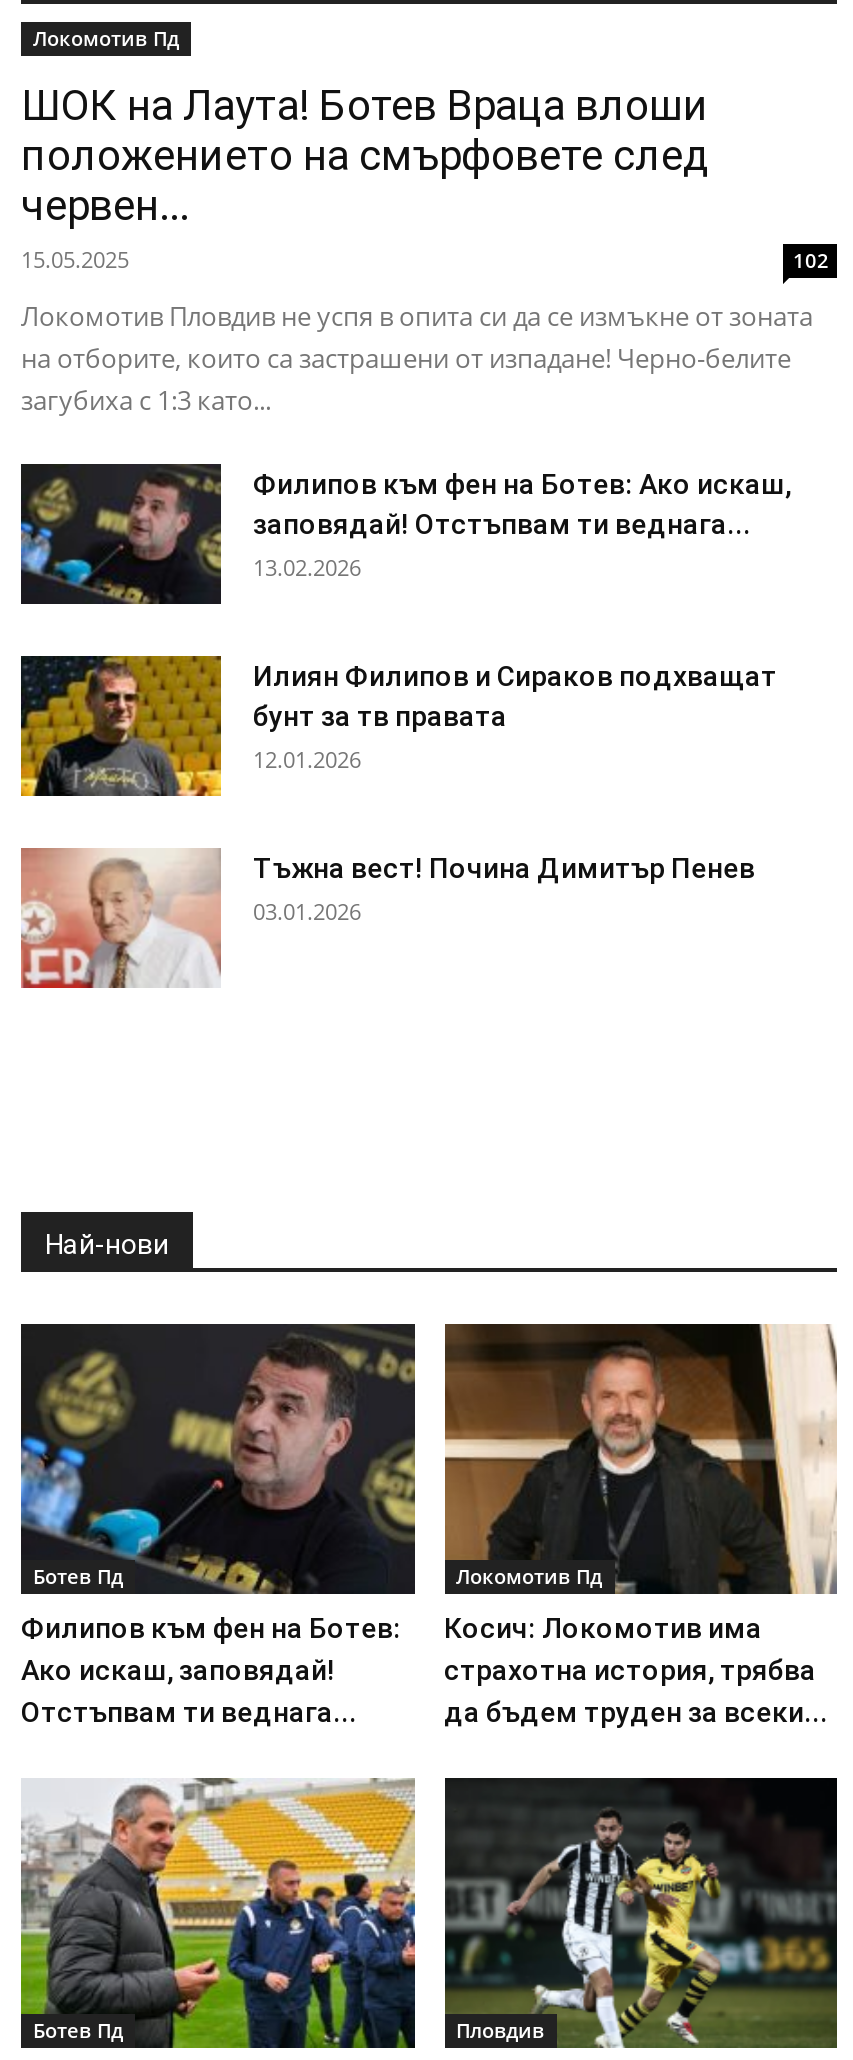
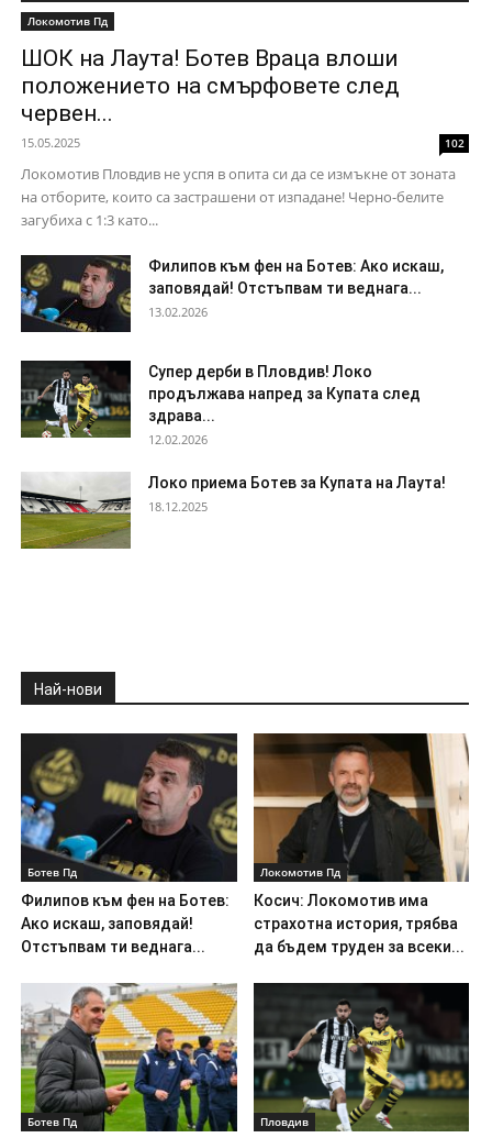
[19,654,777,798] [image] | Илиян Филипов и Сираков подхващат | бунт за тв правата | 12.01.2026 -> [20,360,421,448] [image] | Супер дерби в Пловдив! Локо | продължава напред за Купата след | здрава... | 12.02.2026
[21,848,755,990] [image] | Тъжна вест! Почина Димитър Пенев | 03.01.2026 -> [20,473,446,550] [image] | Локо приема Ботев за Купата на Лаута! | 18.12.2025

